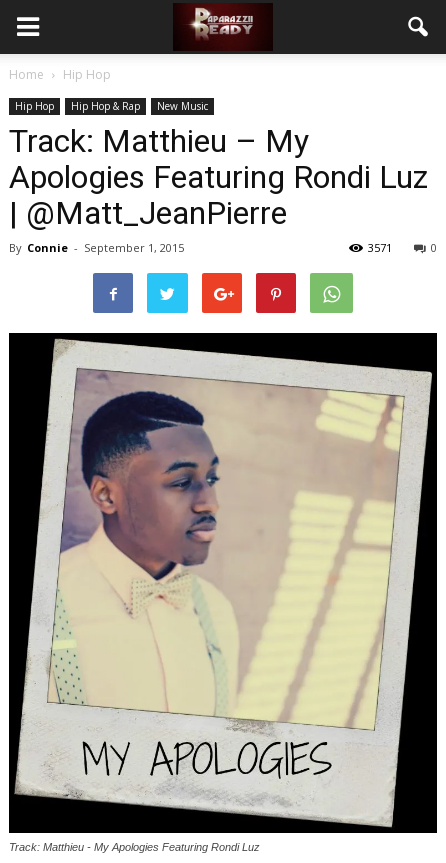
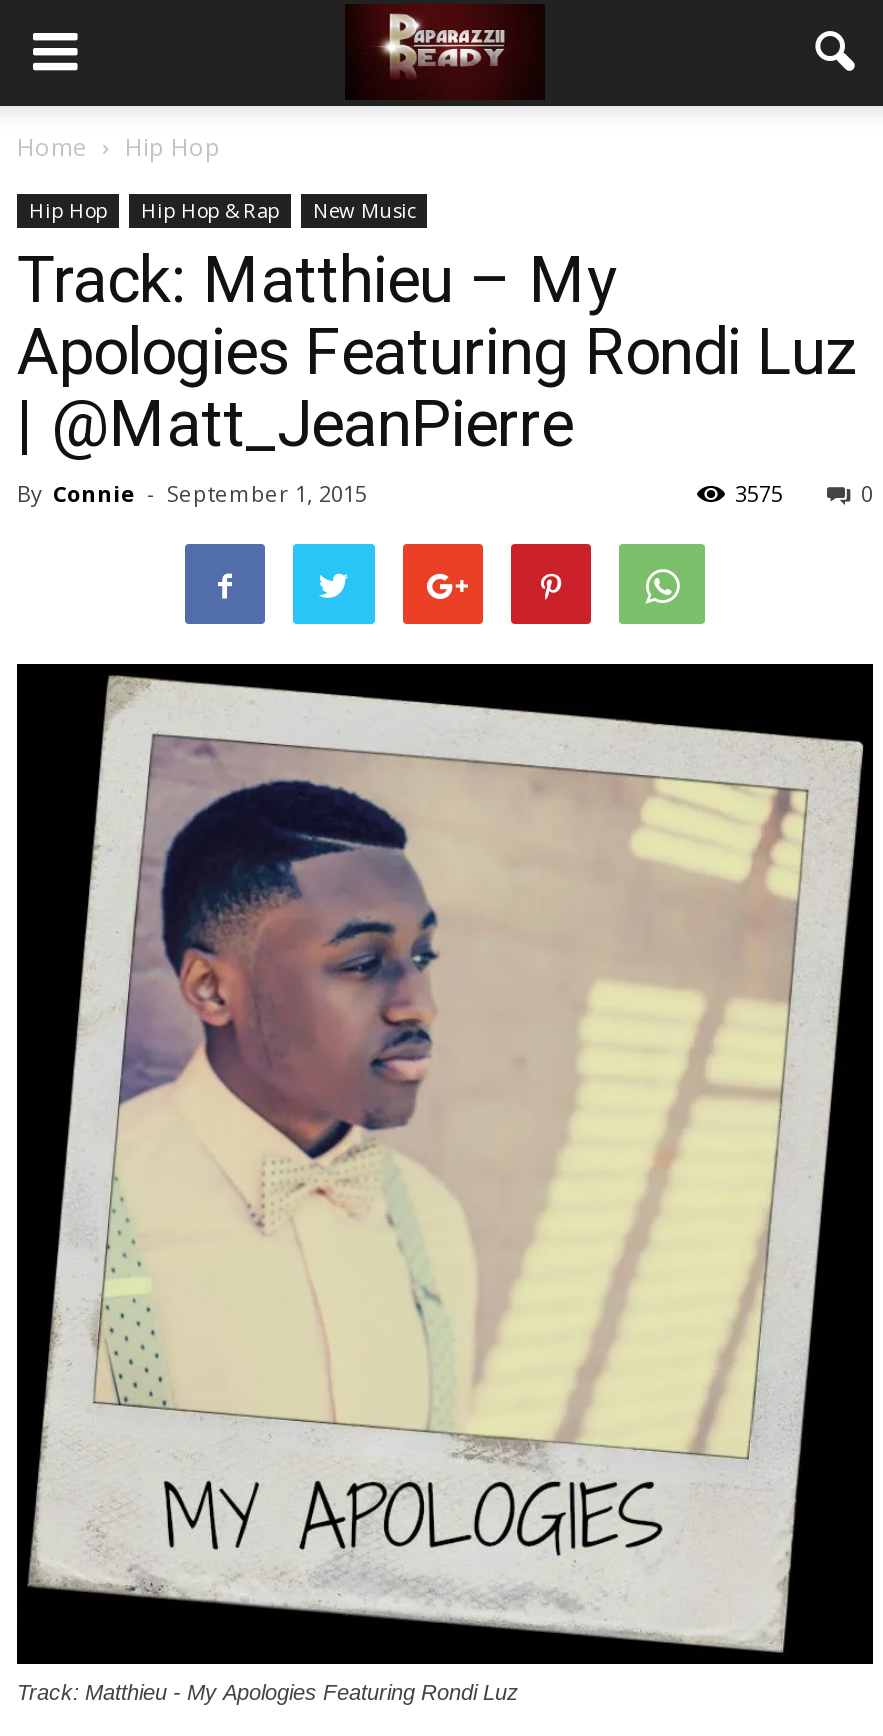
[368,240,392,255] 3571 -> [735,478,783,508] 3575

